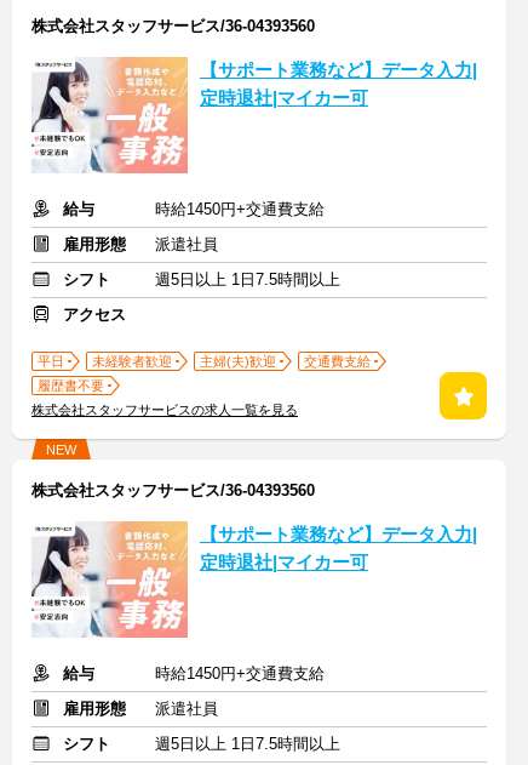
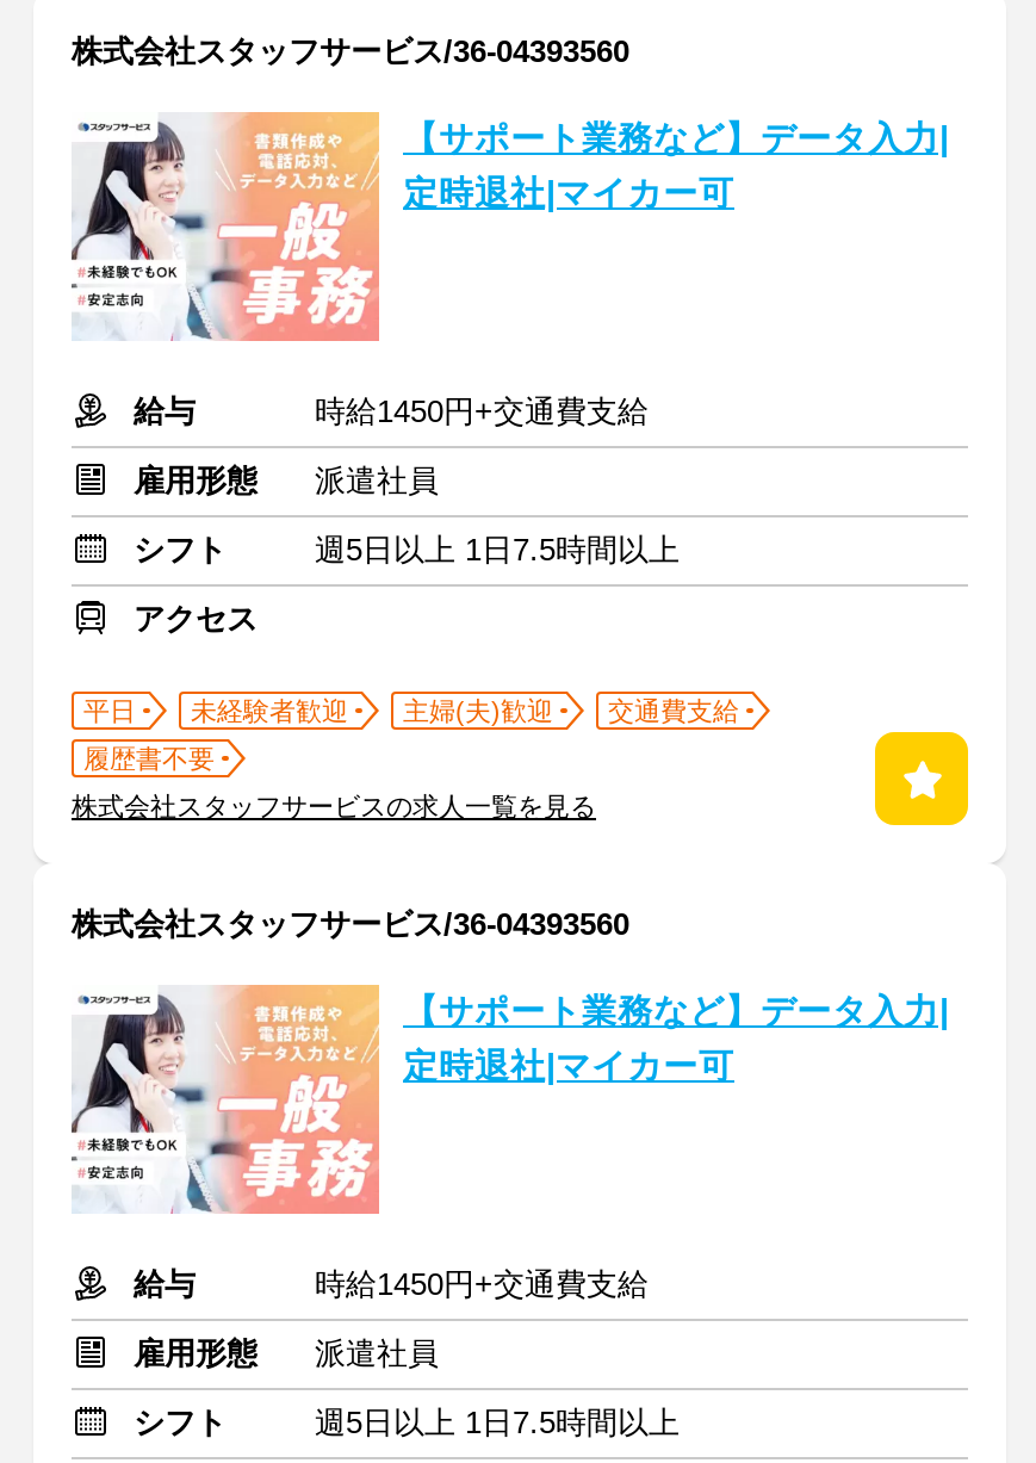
[46,443,76,457] NEW -> none

